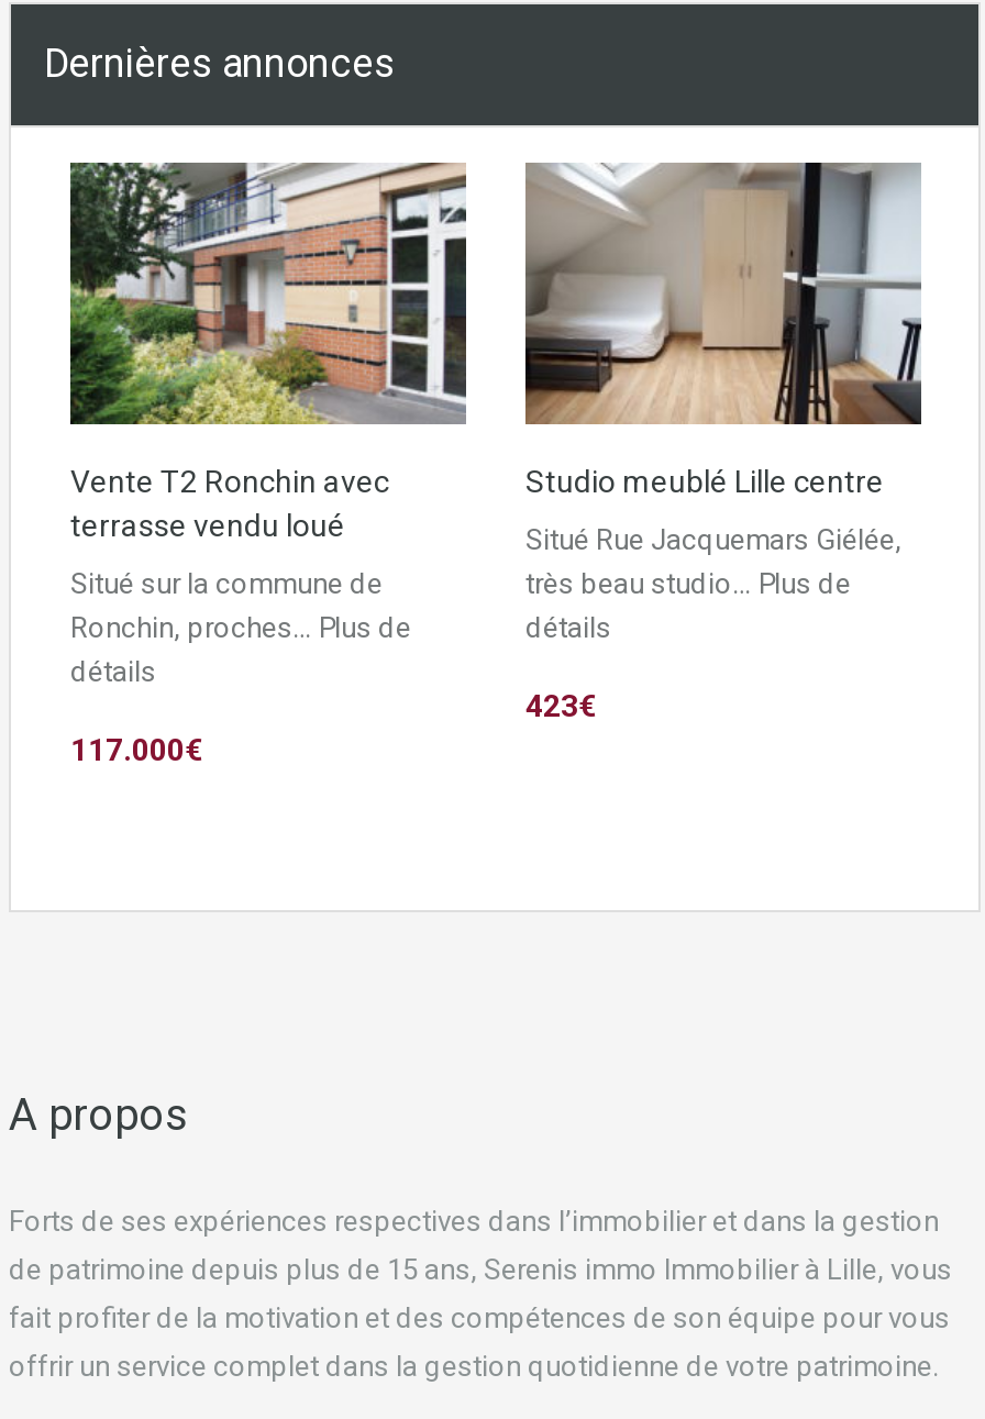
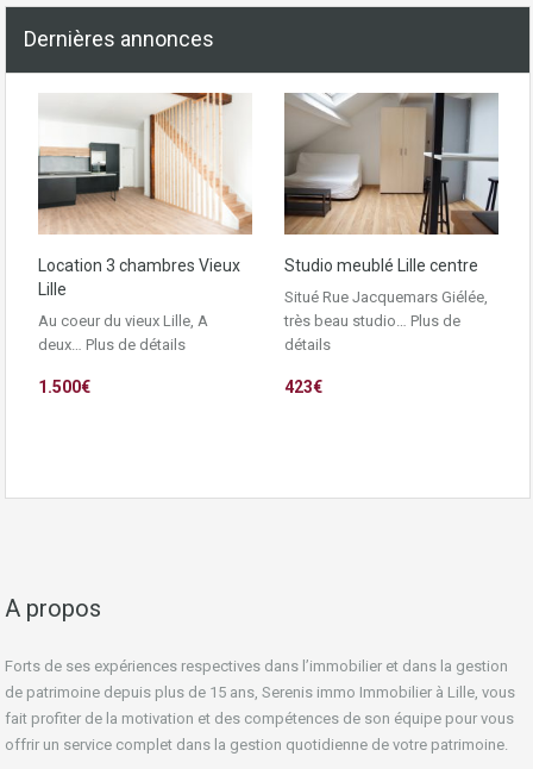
[68,160,468,542] [image] | Vente T2 Ronchin avec | terrasse vendu loué -> [37,92,253,298] [image] | Location 3 chambres Vieux | Lille
[70,566,411,687] Situé sur la commune de | Ronchin, proches… Plus de | détails -> [38,311,208,353] Au coeur du vieux Lille, A | deux… Plus de détails
[70,731,202,766] 117.000€ -> [38,377,90,396] 1.500€

